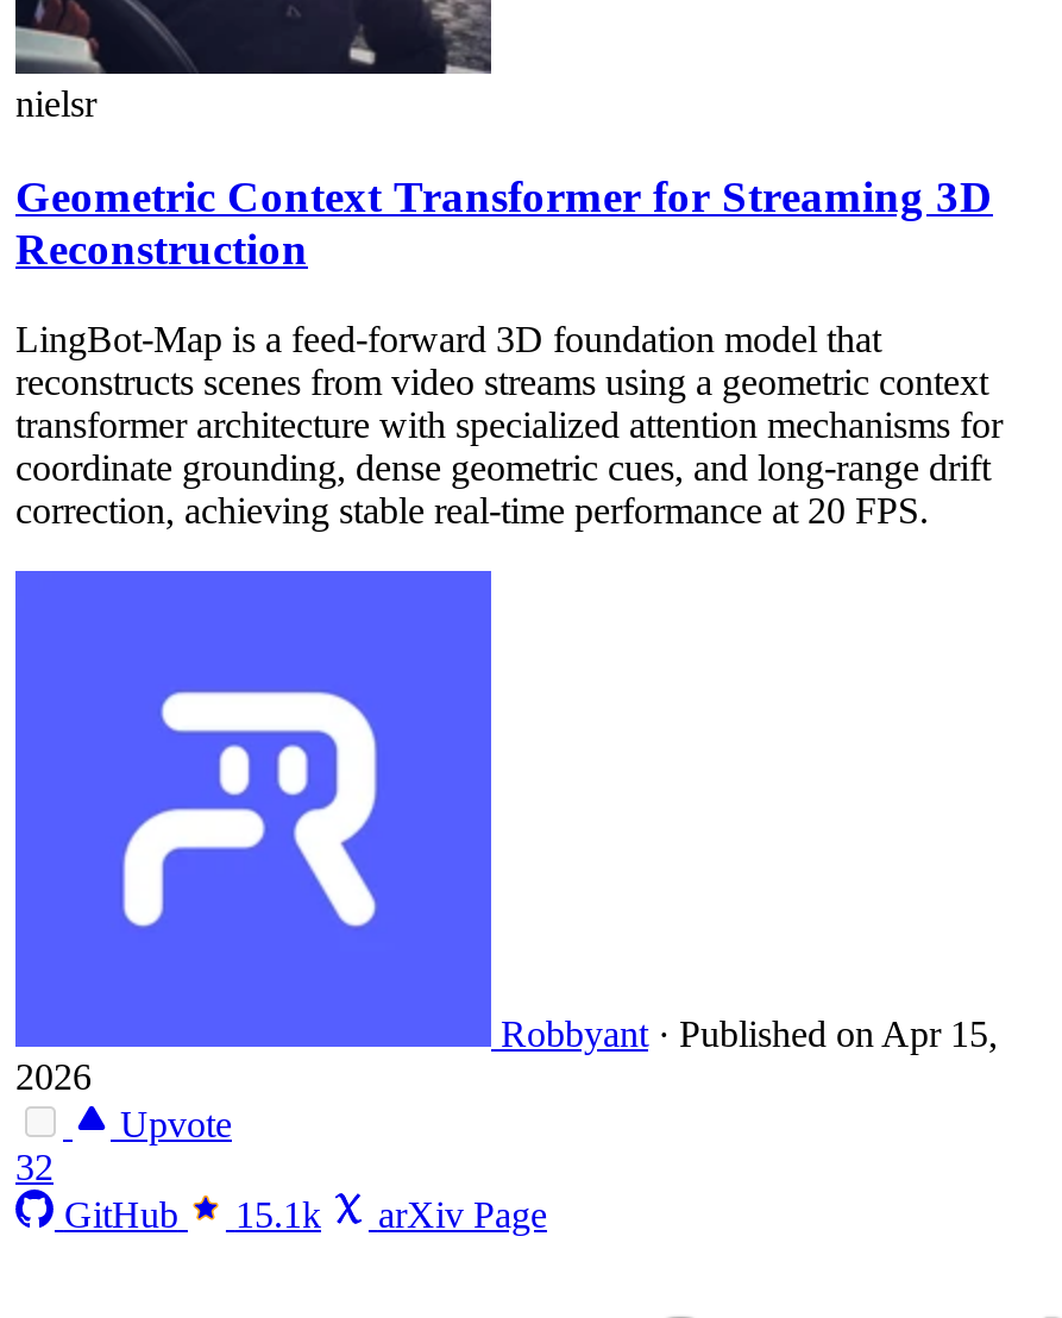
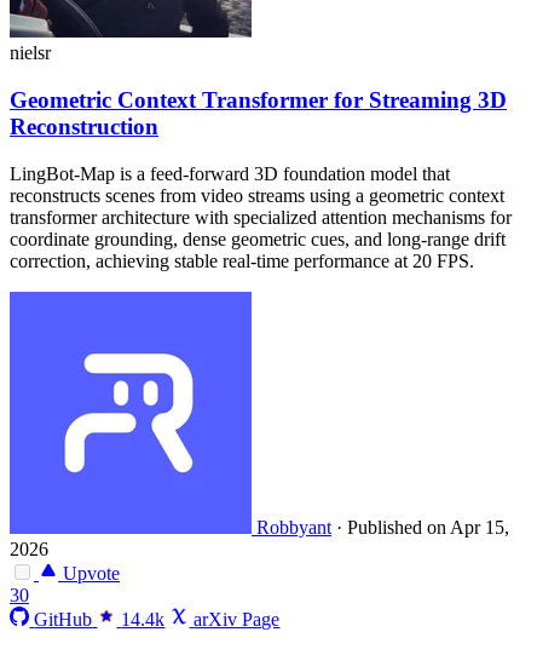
[15,1148,54,1188] 32 -> [10,584,29,605] 30
[64,1195,547,1236] GitHub 15.1k arXiv Page -> [34,608,280,629] GitHub 14.4k arXiv Page

